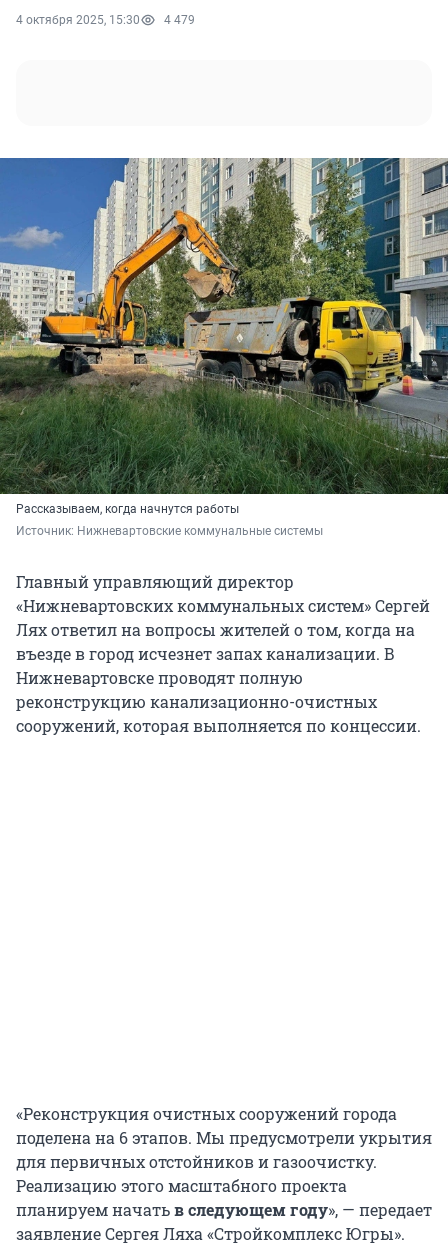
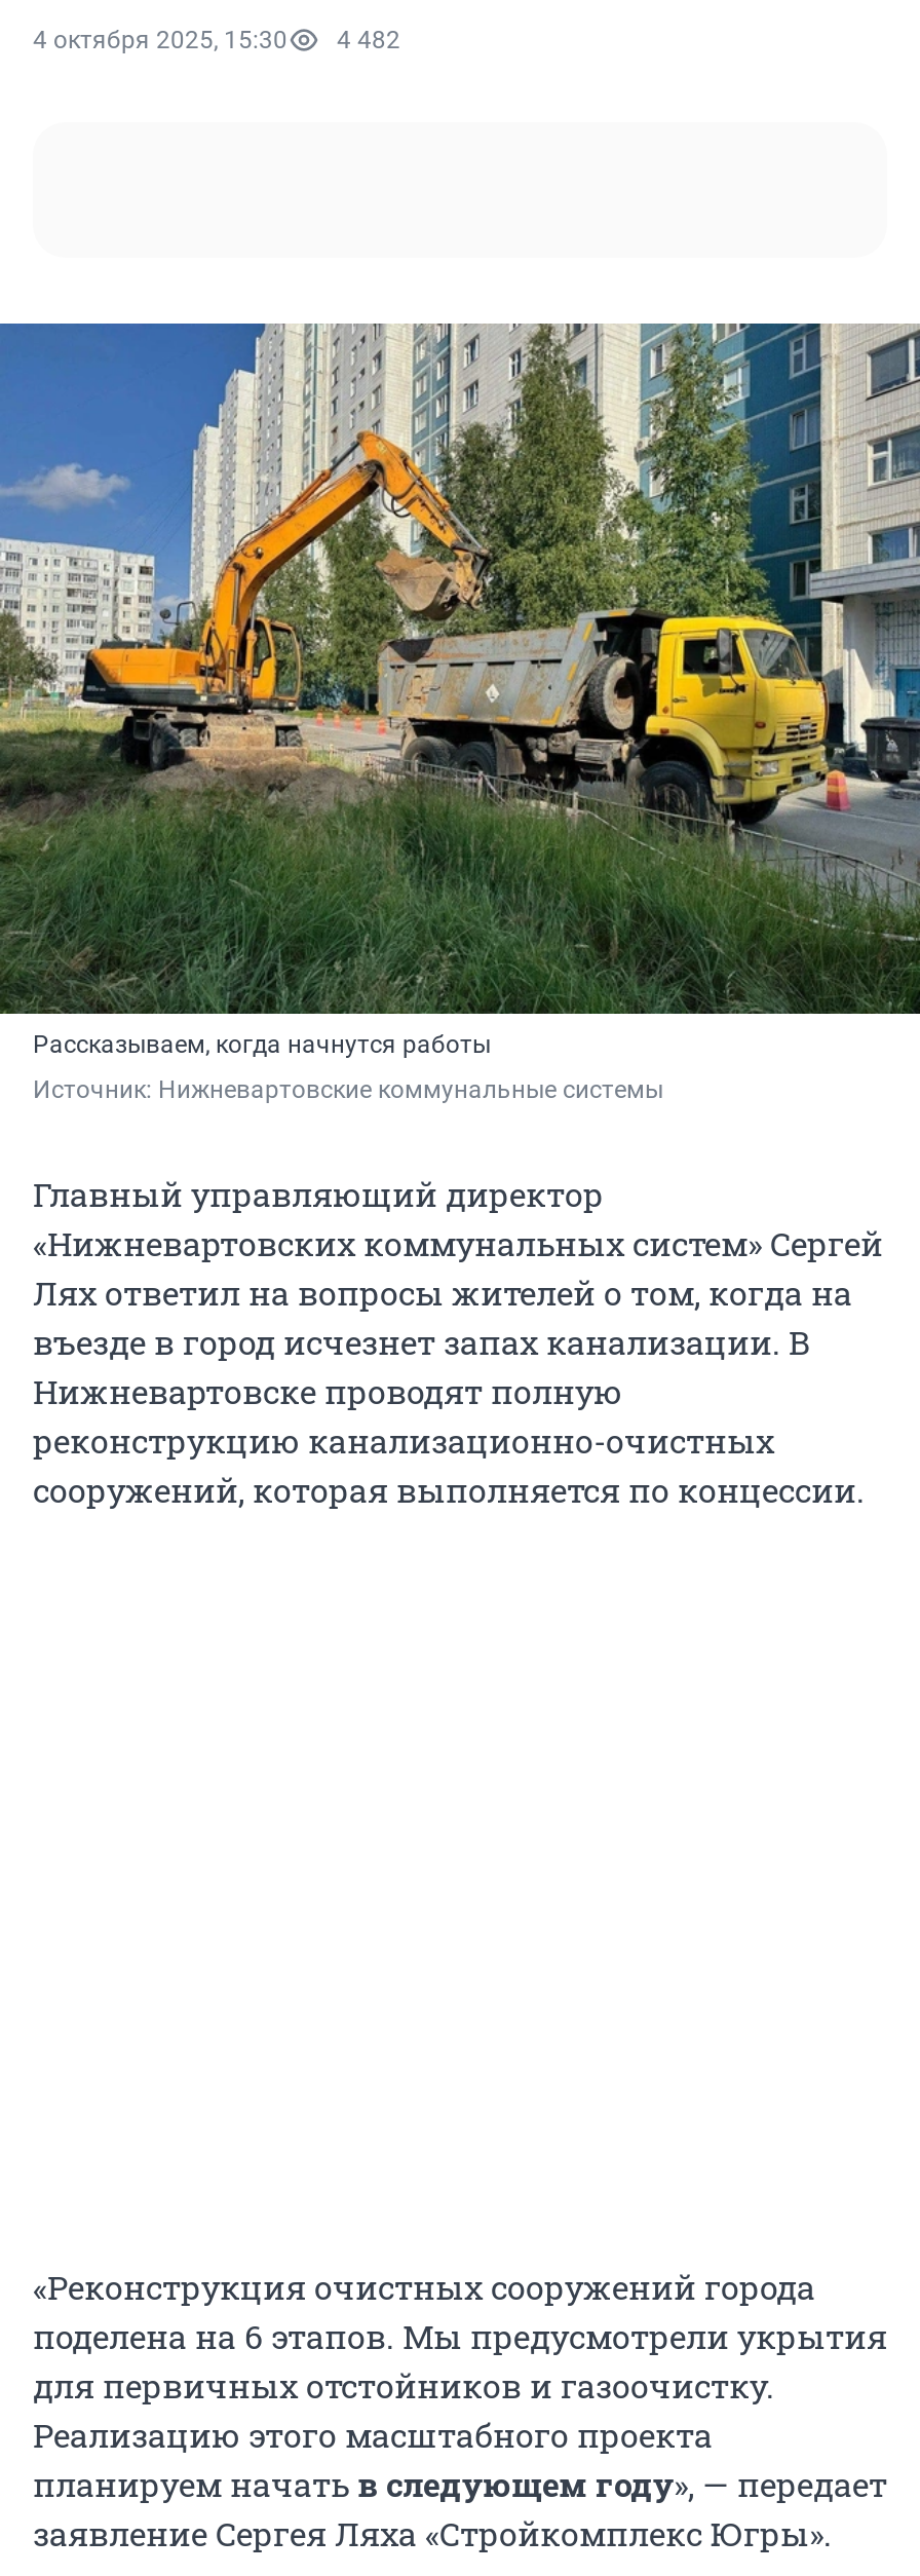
[16,13,195,27] 4 октября 2025, 15:30 4 479 -> [33,26,400,55] 4 октября 2025, 15:30 4 482

